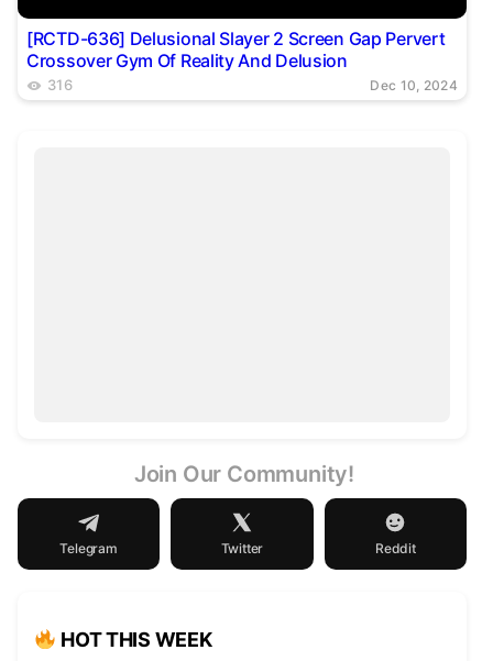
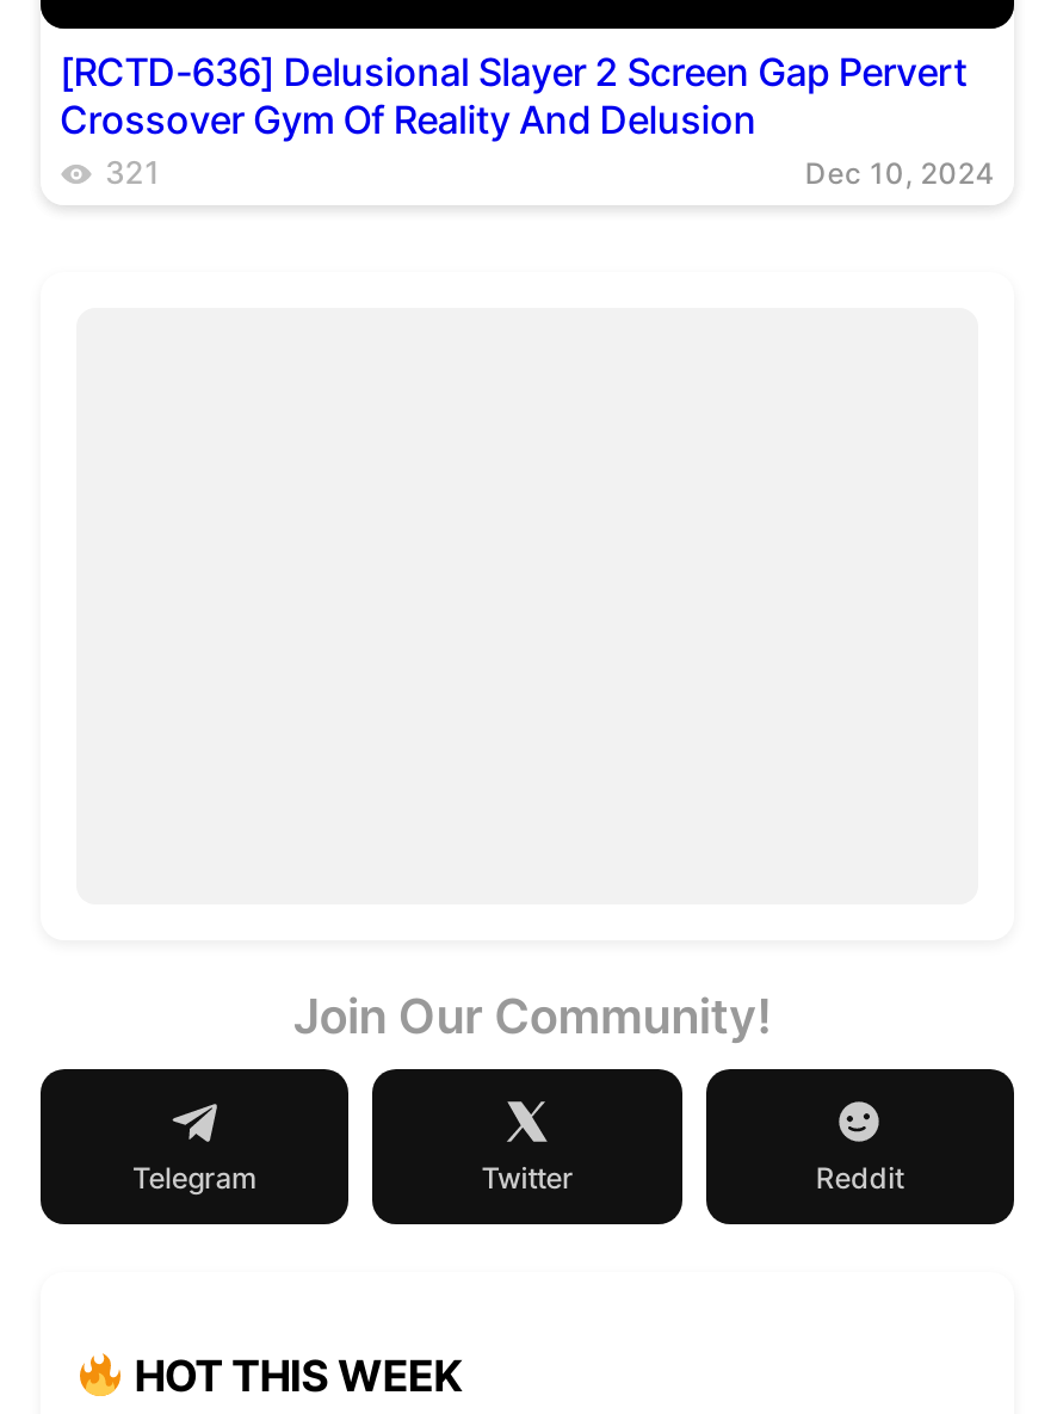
[47,76,73,94] 316 -> [105,154,160,192] 321

